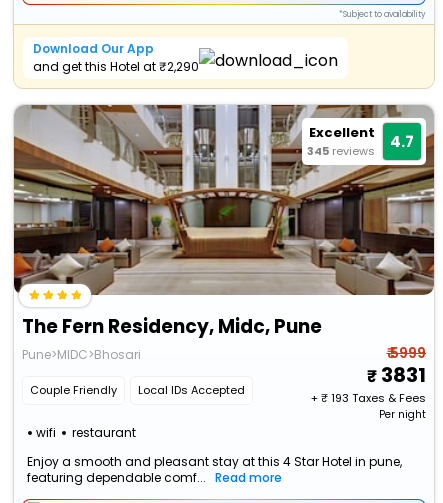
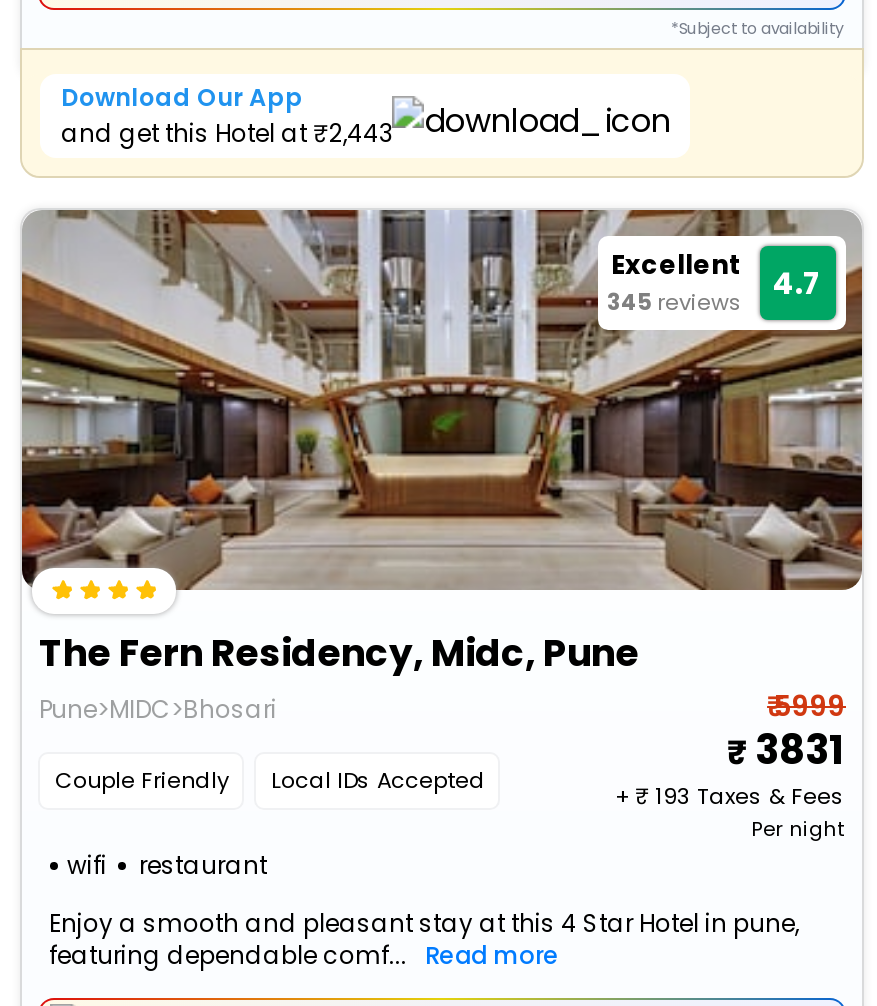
[33,58,199,75] and get this Hotel at ₹2,290 -> [61,117,393,151] and get this Hotel at ₹2,443

